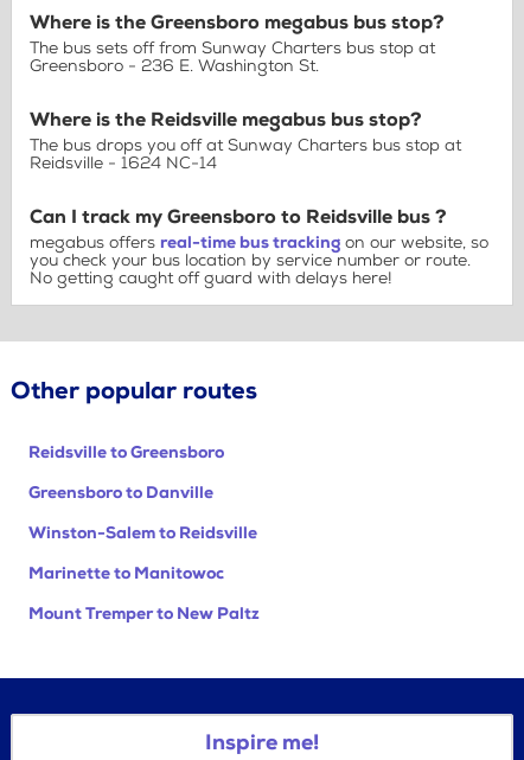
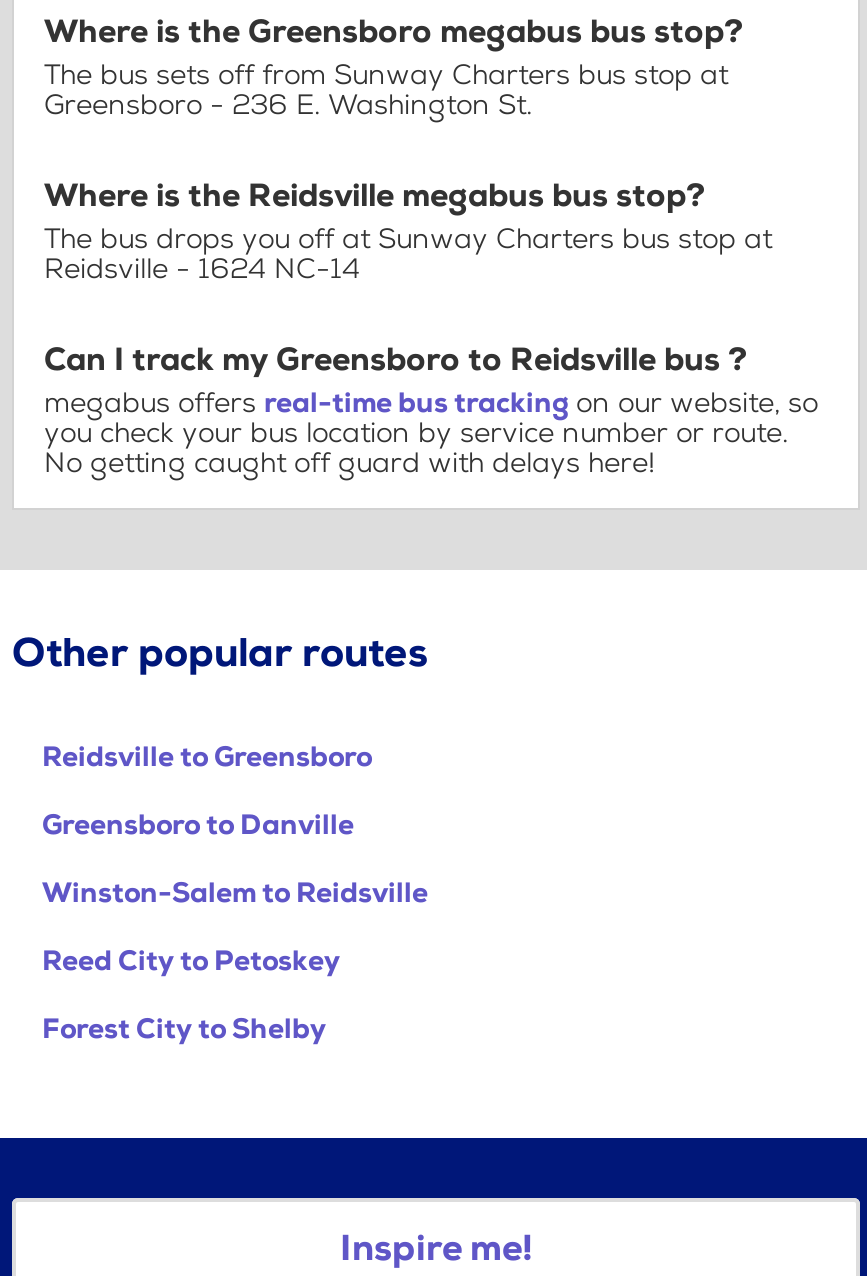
[28,563,224,583] Marinette to Manitowoc -> [42,944,340,978] Reed City to Petoskey
[28,603,260,624] Mount Tremper to New Paltz -> [42,1012,326,1046] Forest City to Shelby

